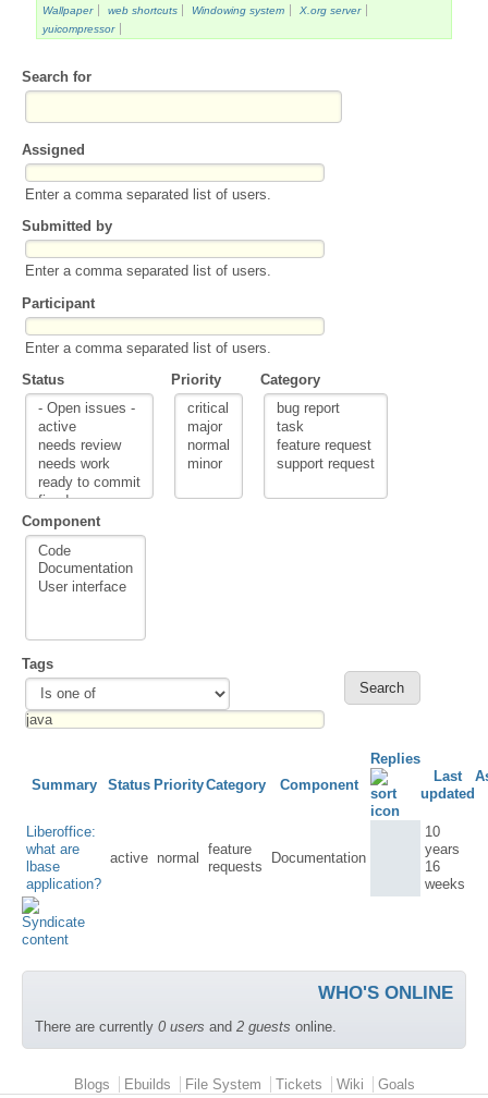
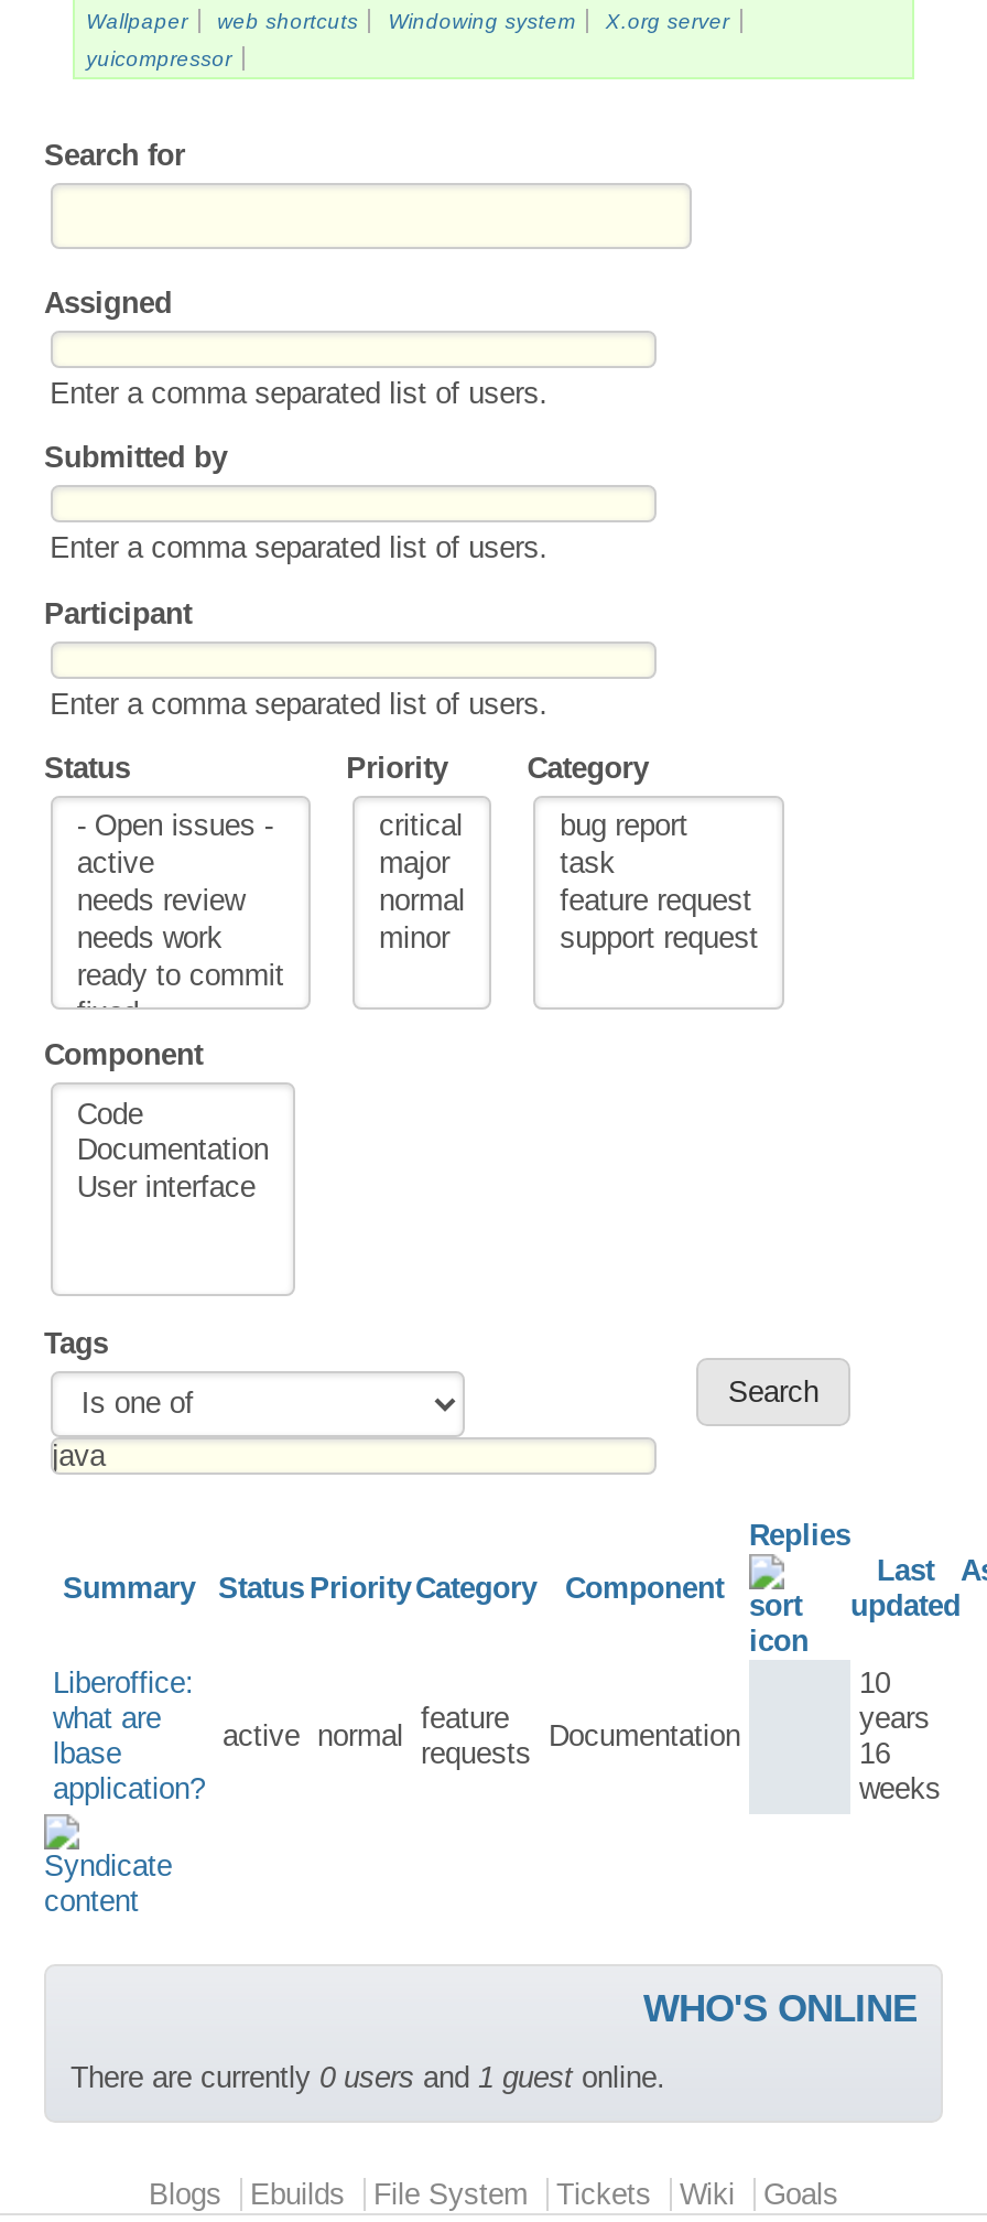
[35,1018,337,1035] There are currently 0 users and 2 guests online. -> [70,2061,665,2094] There are currently 0 users and 1 guest online.

